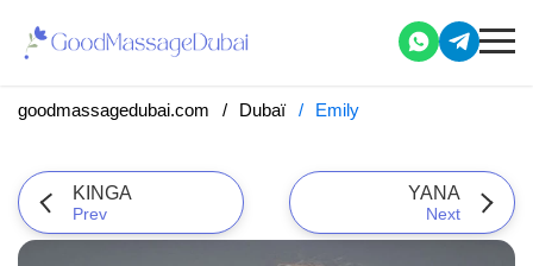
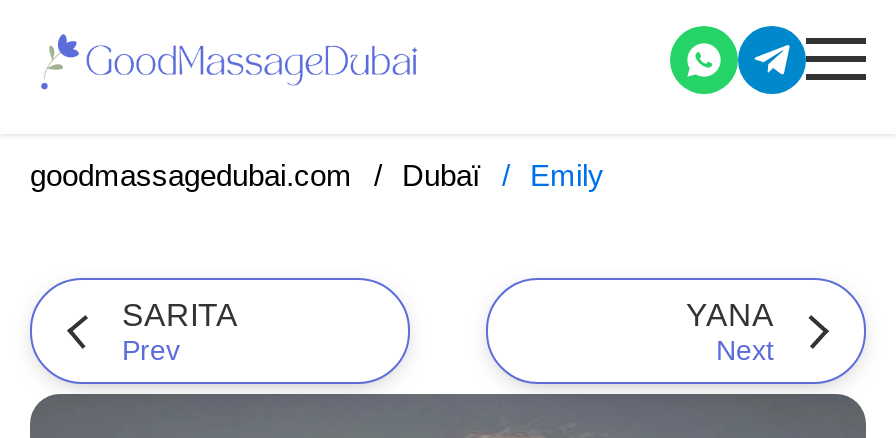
[73,183,132,203] KINGA -> [122,298,238,332] SARITA

